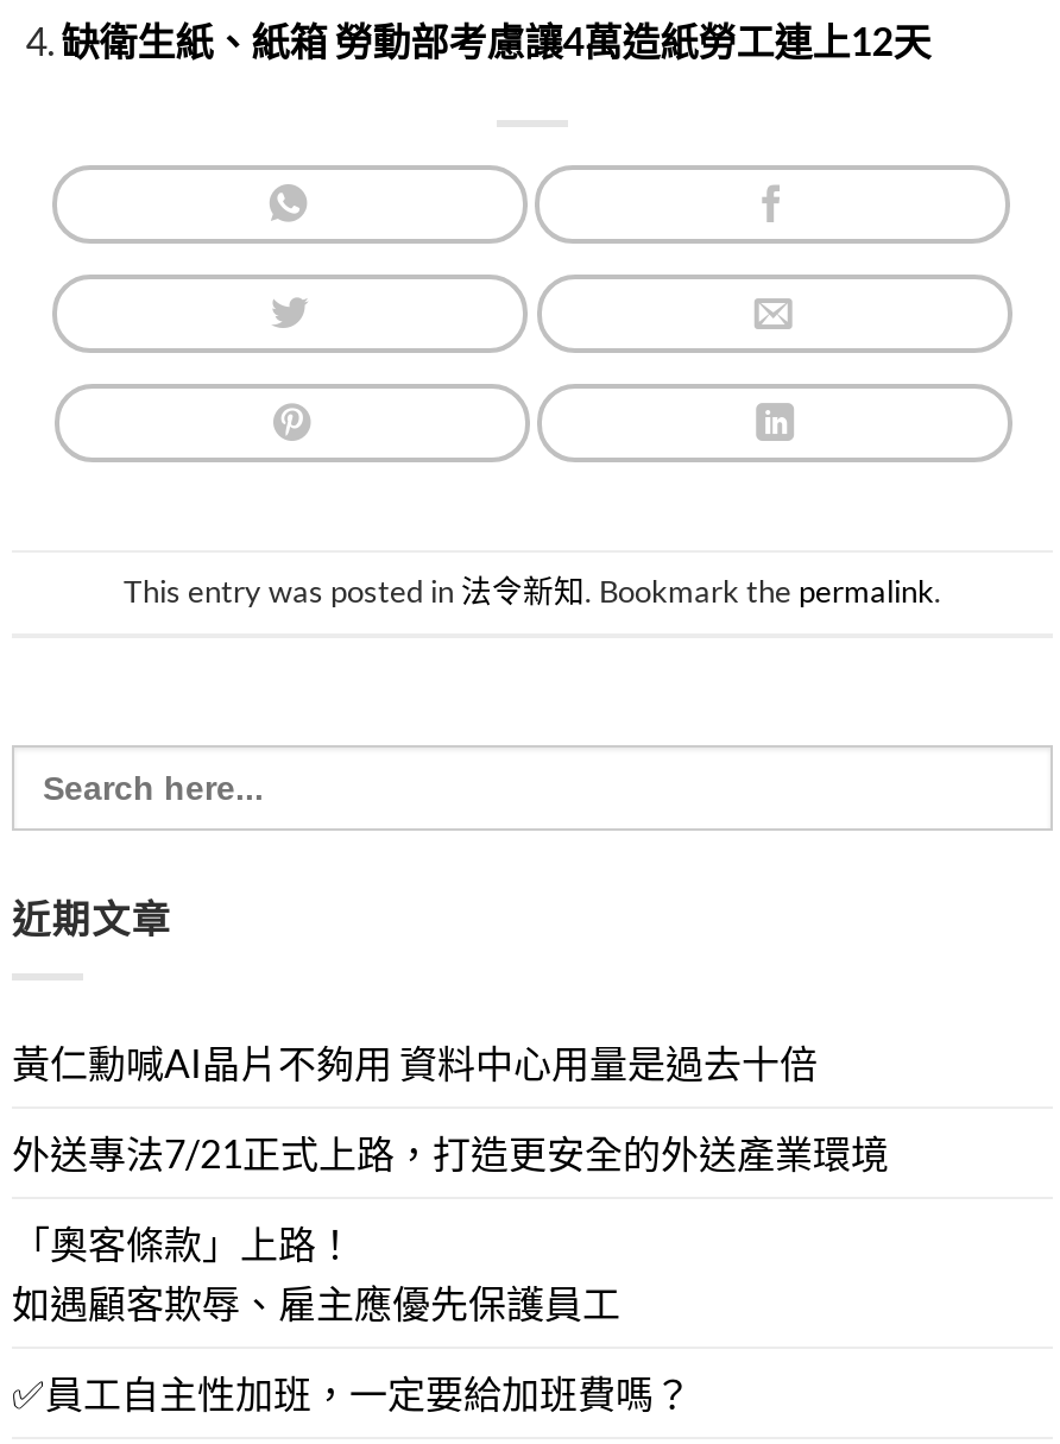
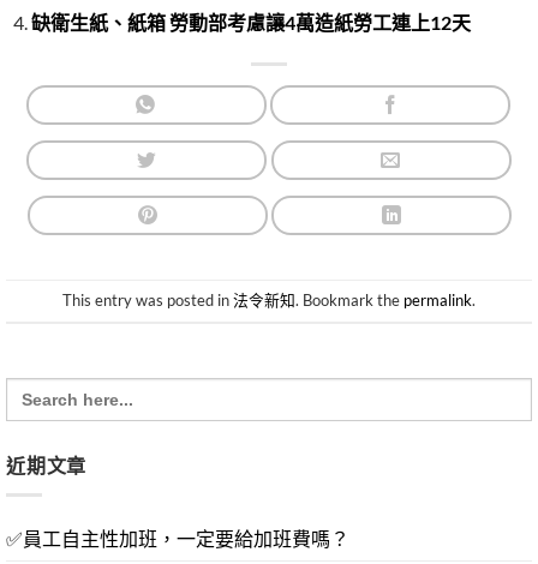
[12,1039,889,1324] 黃仁勳喊AI晶片不夠用 資料中心用量是過去十倍 | 外送專法7/21正式上路，打造更安全的外送產業環境 | 「奧客條款」上路！ | 如遇顧客欺辱、雇主應優先保護員工 -> none

